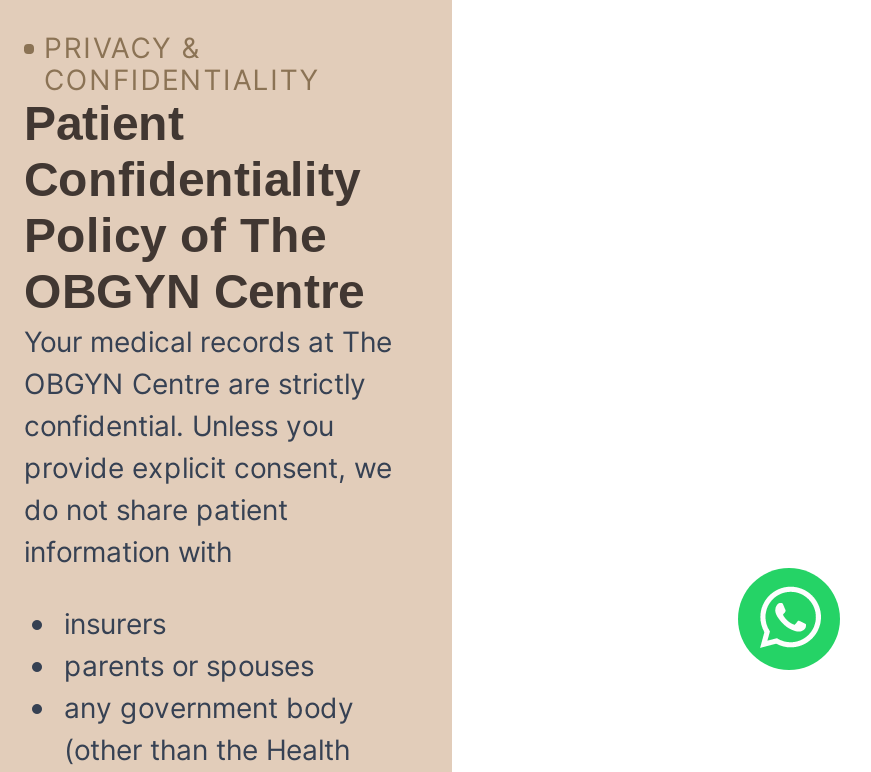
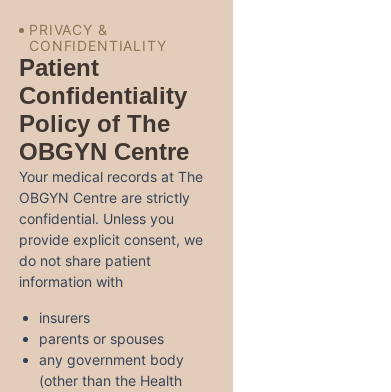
[736,566,842,672] [image] -> none

